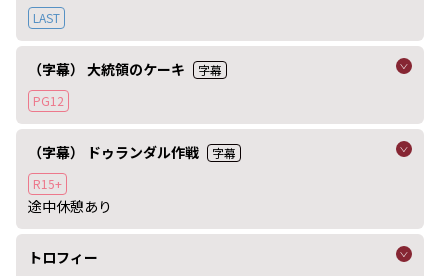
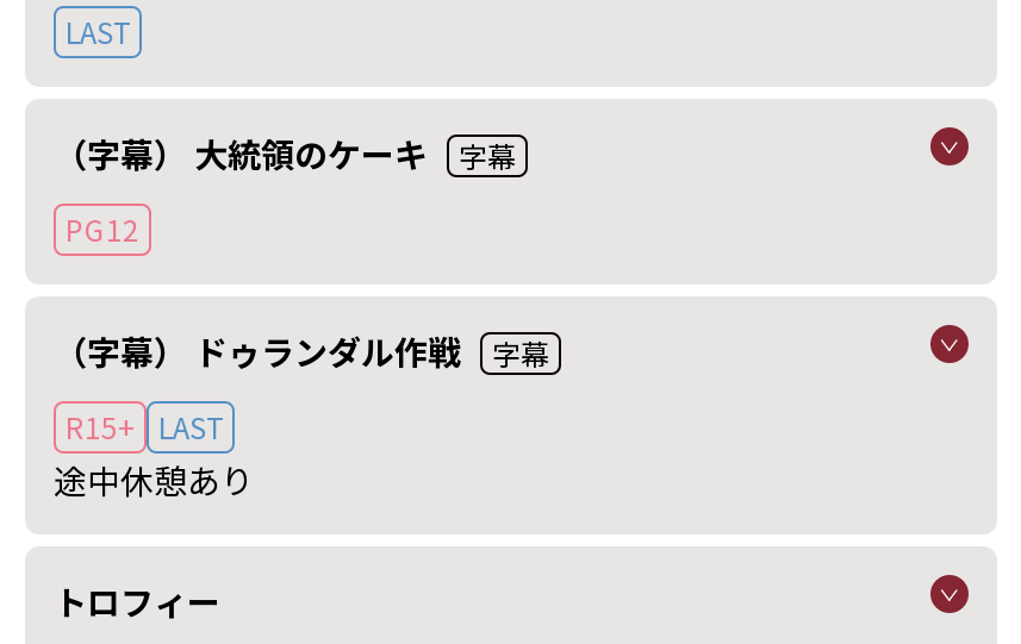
[33,175,62,192] R15+ -> [66,406,223,446] R15+ LAST

